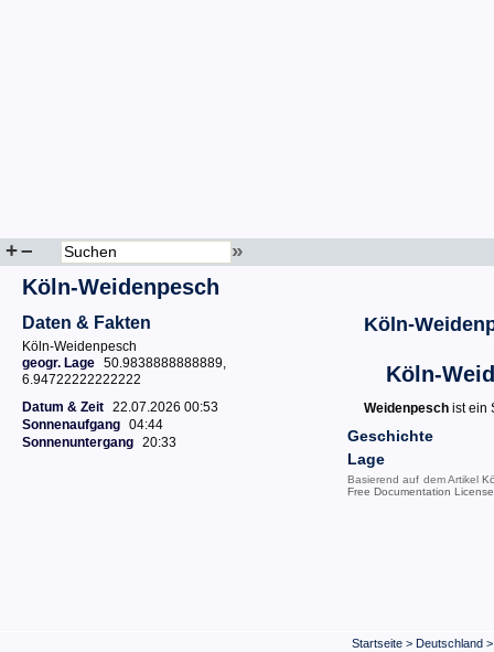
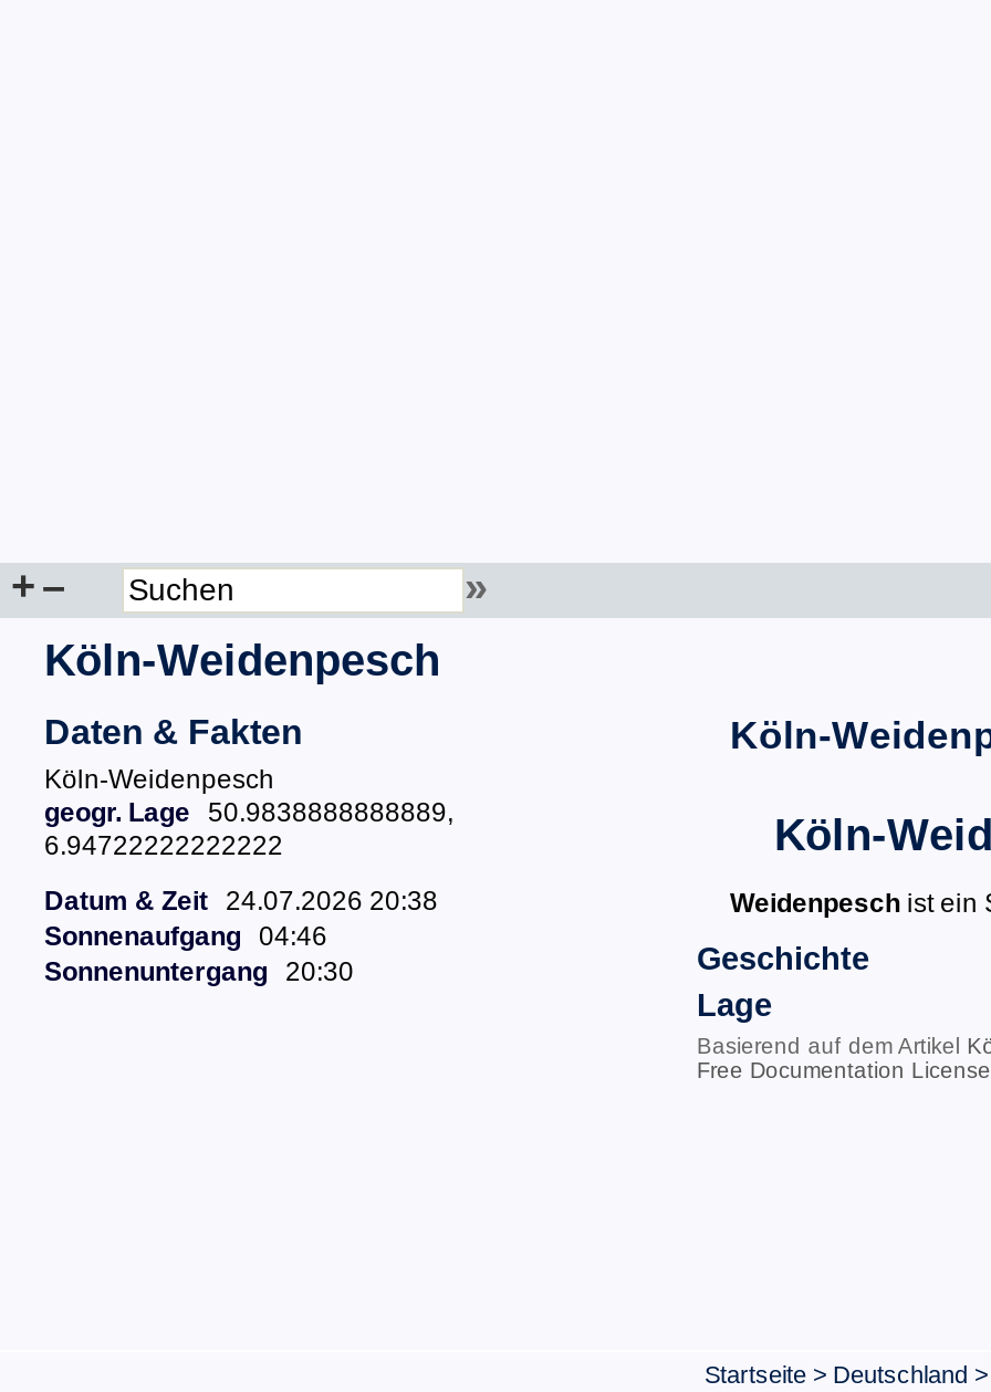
[22,399,218,415] Datum & Zeit 22.07.2026 00:53 -> [44,886,438,917] Datum & Zeit 24.07.2026 20:38
[22,417,163,432] Sonnenaufgang 04:44 -> [44,921,327,952] Sonnenaufgang 04:46
[22,435,176,450] Sonnenuntergang 20:33 -> [44,956,354,987] Sonnenuntergang 20:30

